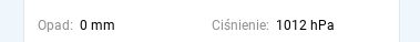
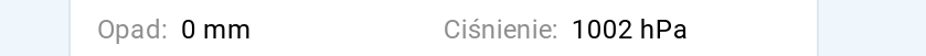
[212,18,335,33] Ciśnienie: 1012 hPa -> [443,14,688,45] Ciśnienie: 1002 hPa

